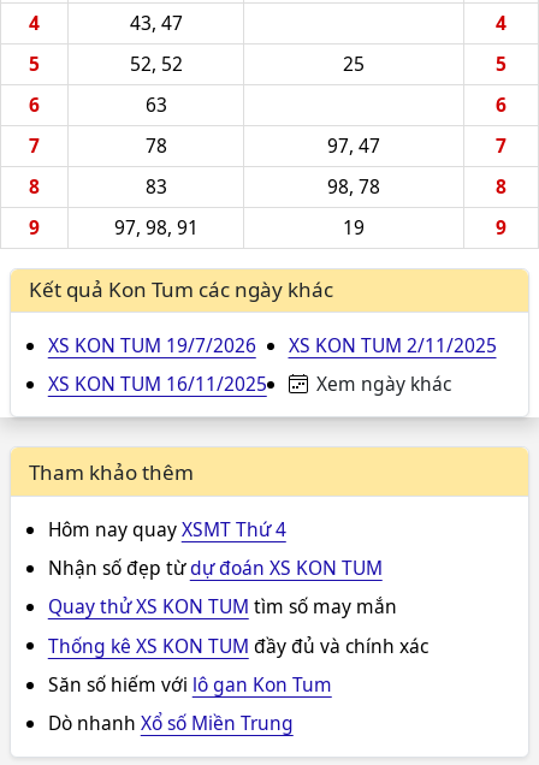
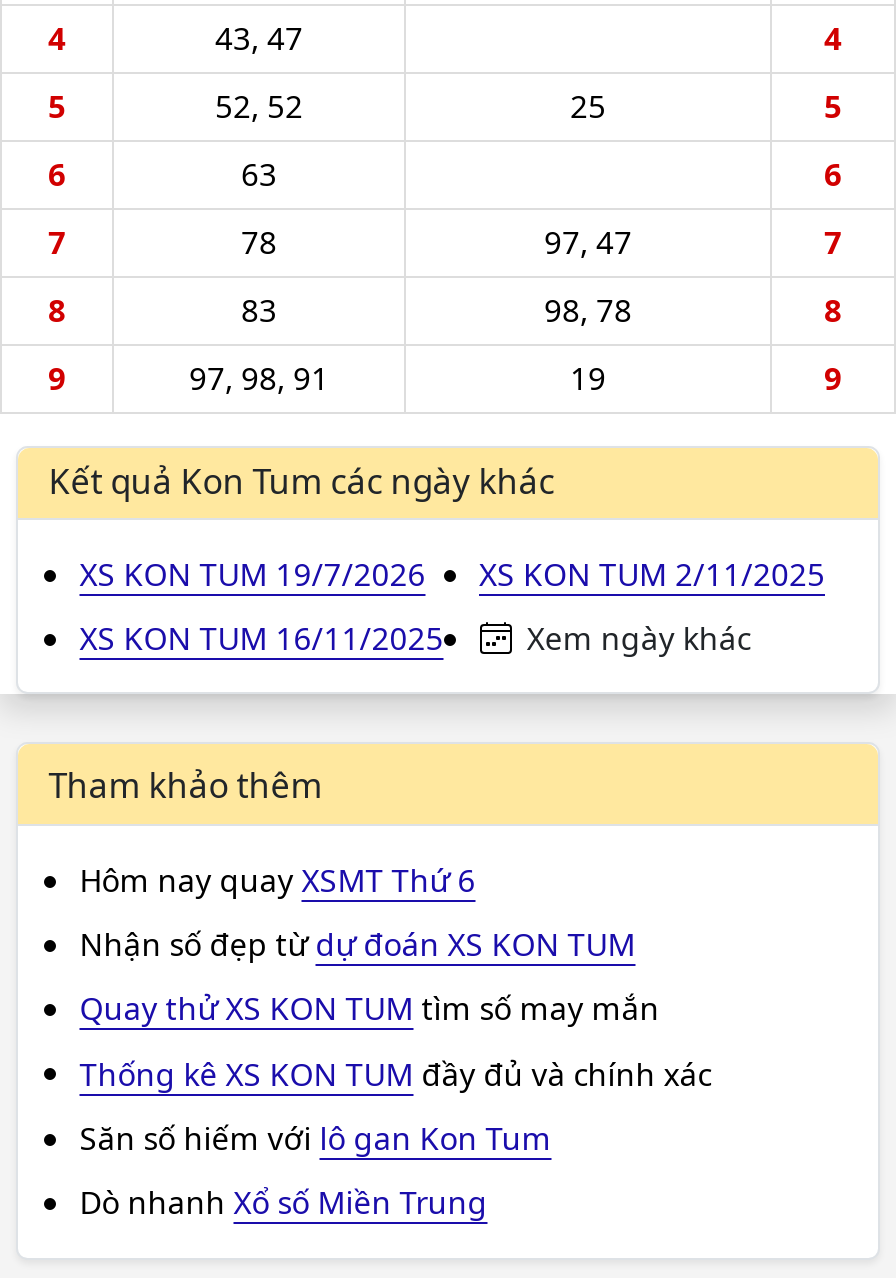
[48,516,286,542] Hôm nay quay XSMT Thứ 4 -> [80,857,476,901] Hôm nay quay XSMT Thứ 6

